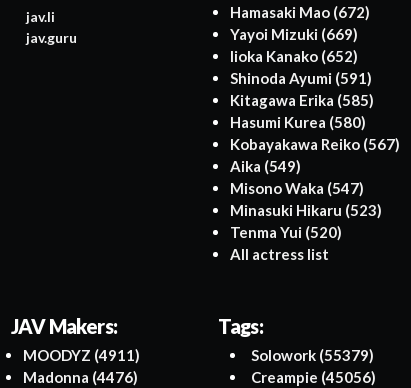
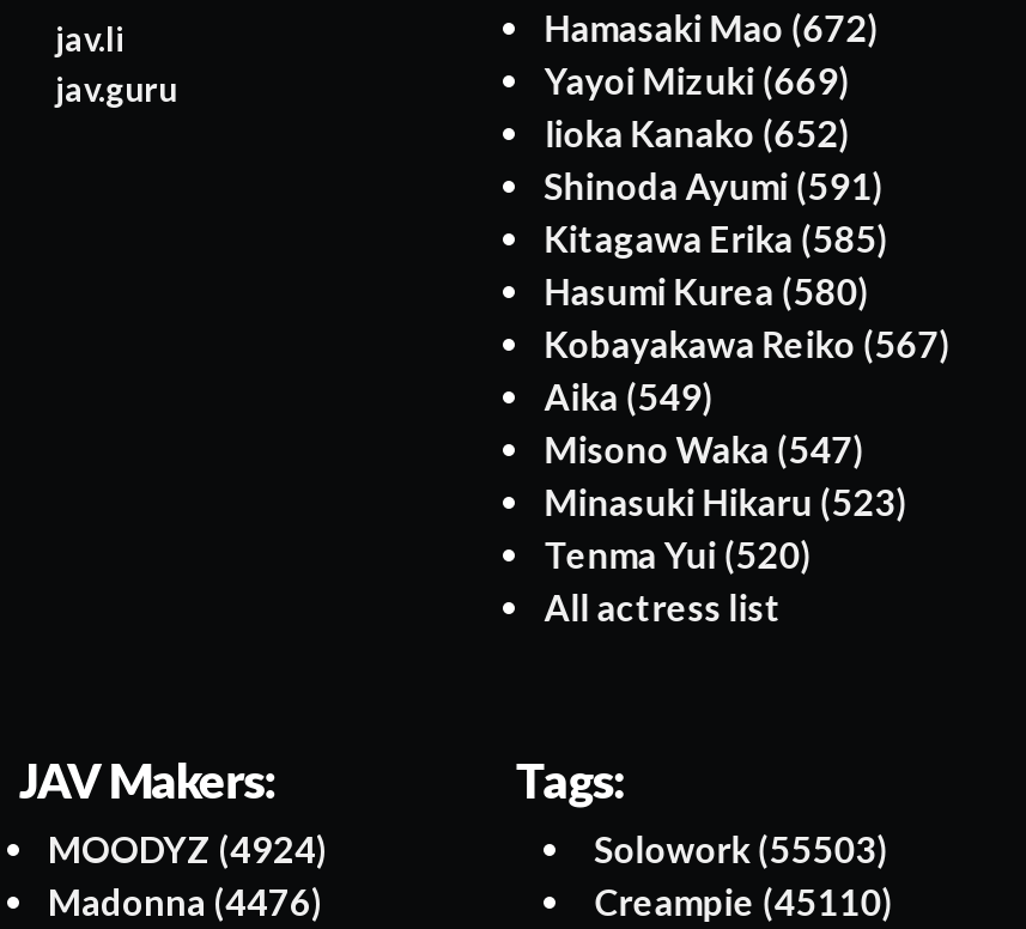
[23,346,140,364] MOODYZ (4911) -> [48,828,328,871] MOODYZ (4924)
[251,346,374,364] Solowork (55379) -> [595,828,889,871] Solowork (55503)
[251,368,376,386] Creampie (45056) -> [595,880,894,923] Creampie (45110)

